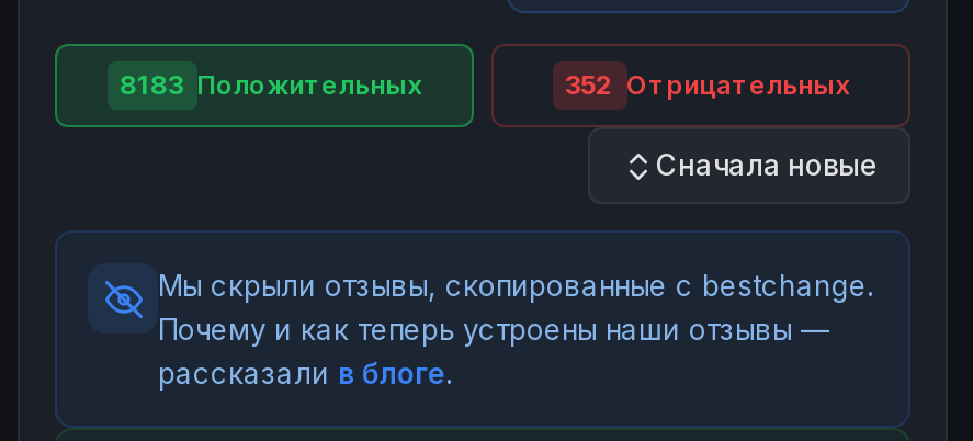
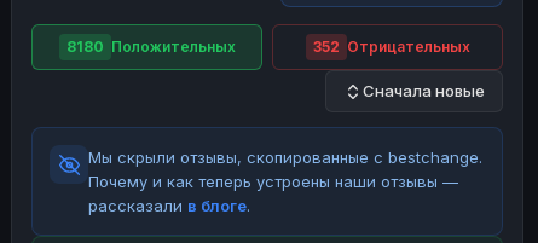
[120,68,422,101] 8183 Положительных -> [66,37,235,56] 8180 Положительных

